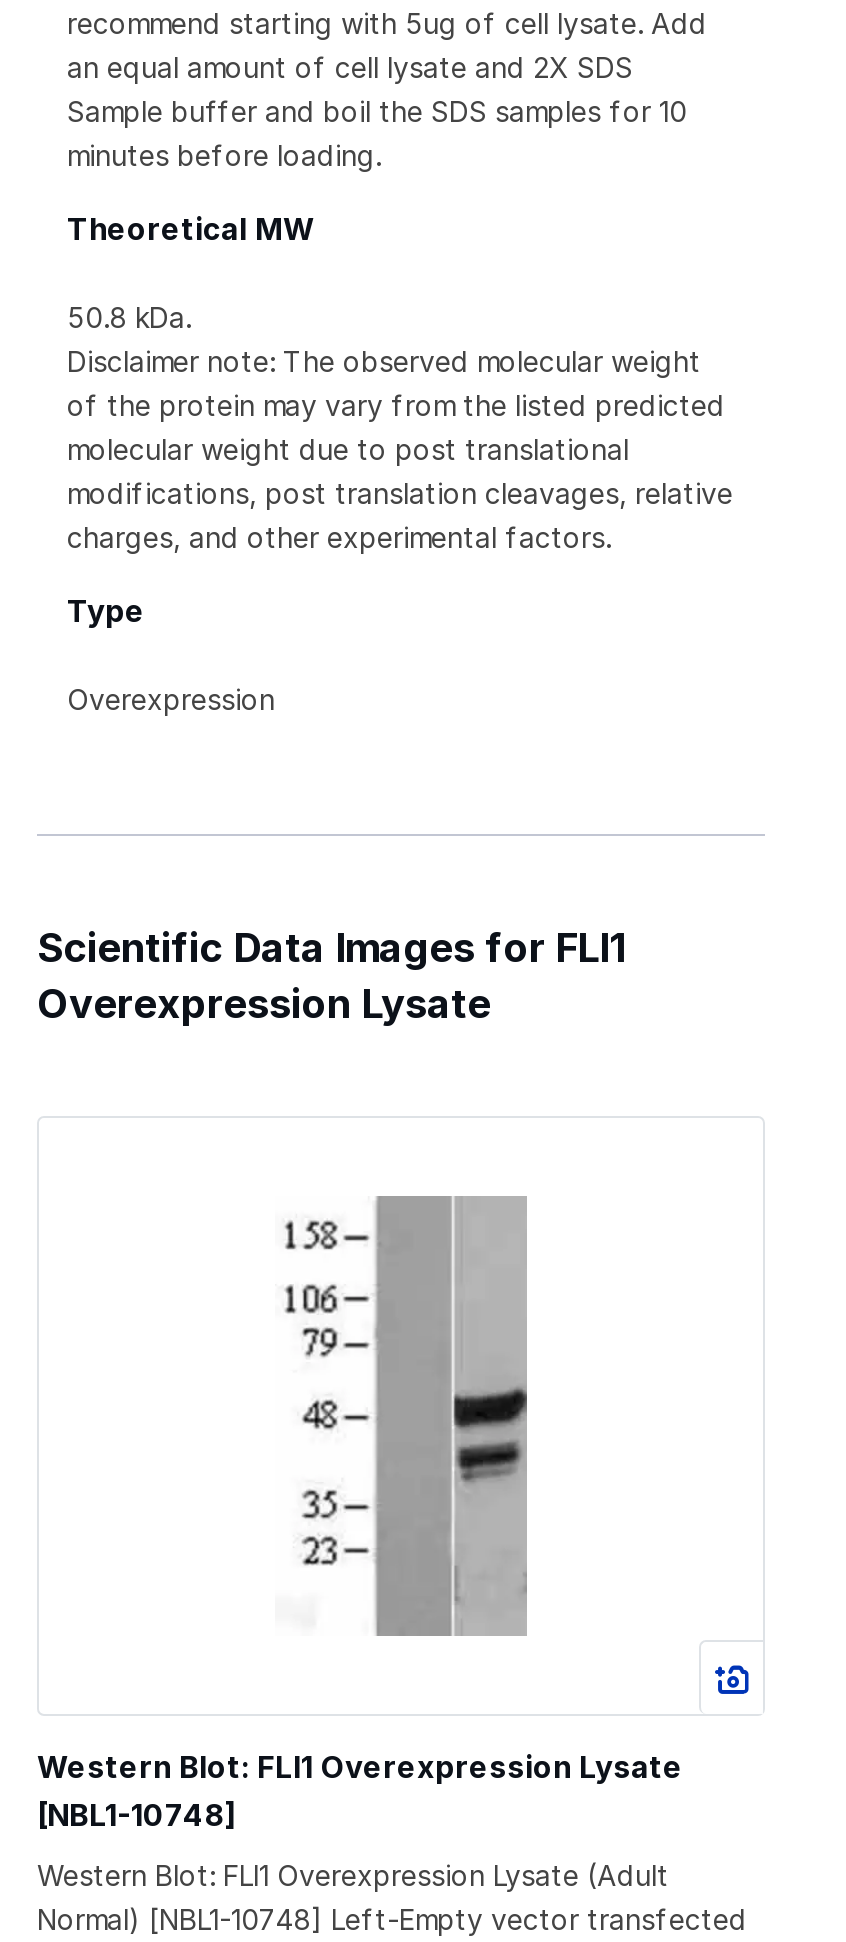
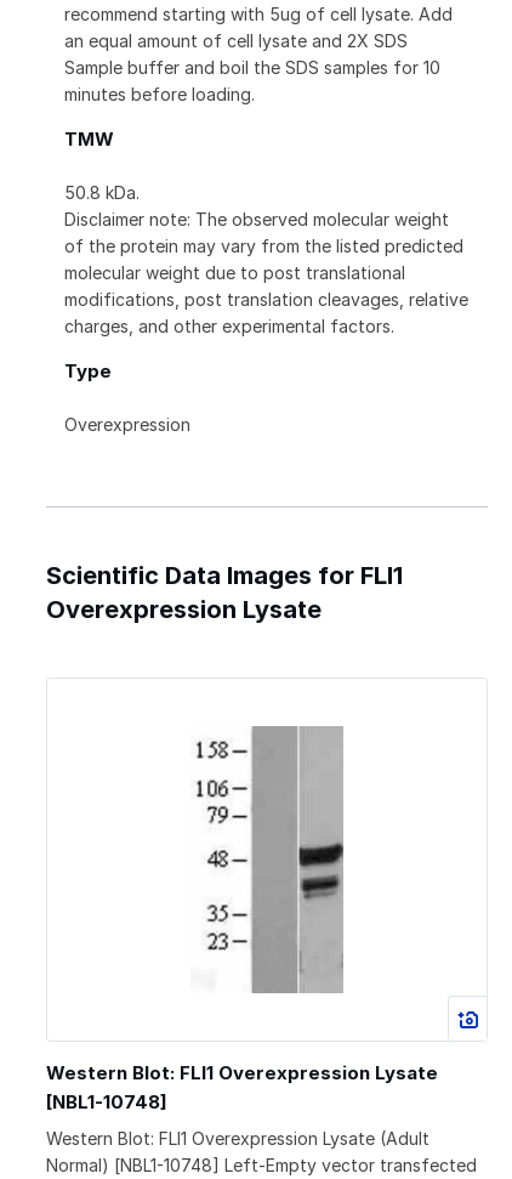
[67,210,315,248] Theoretical MW -> [64,128,114,151] TMW

